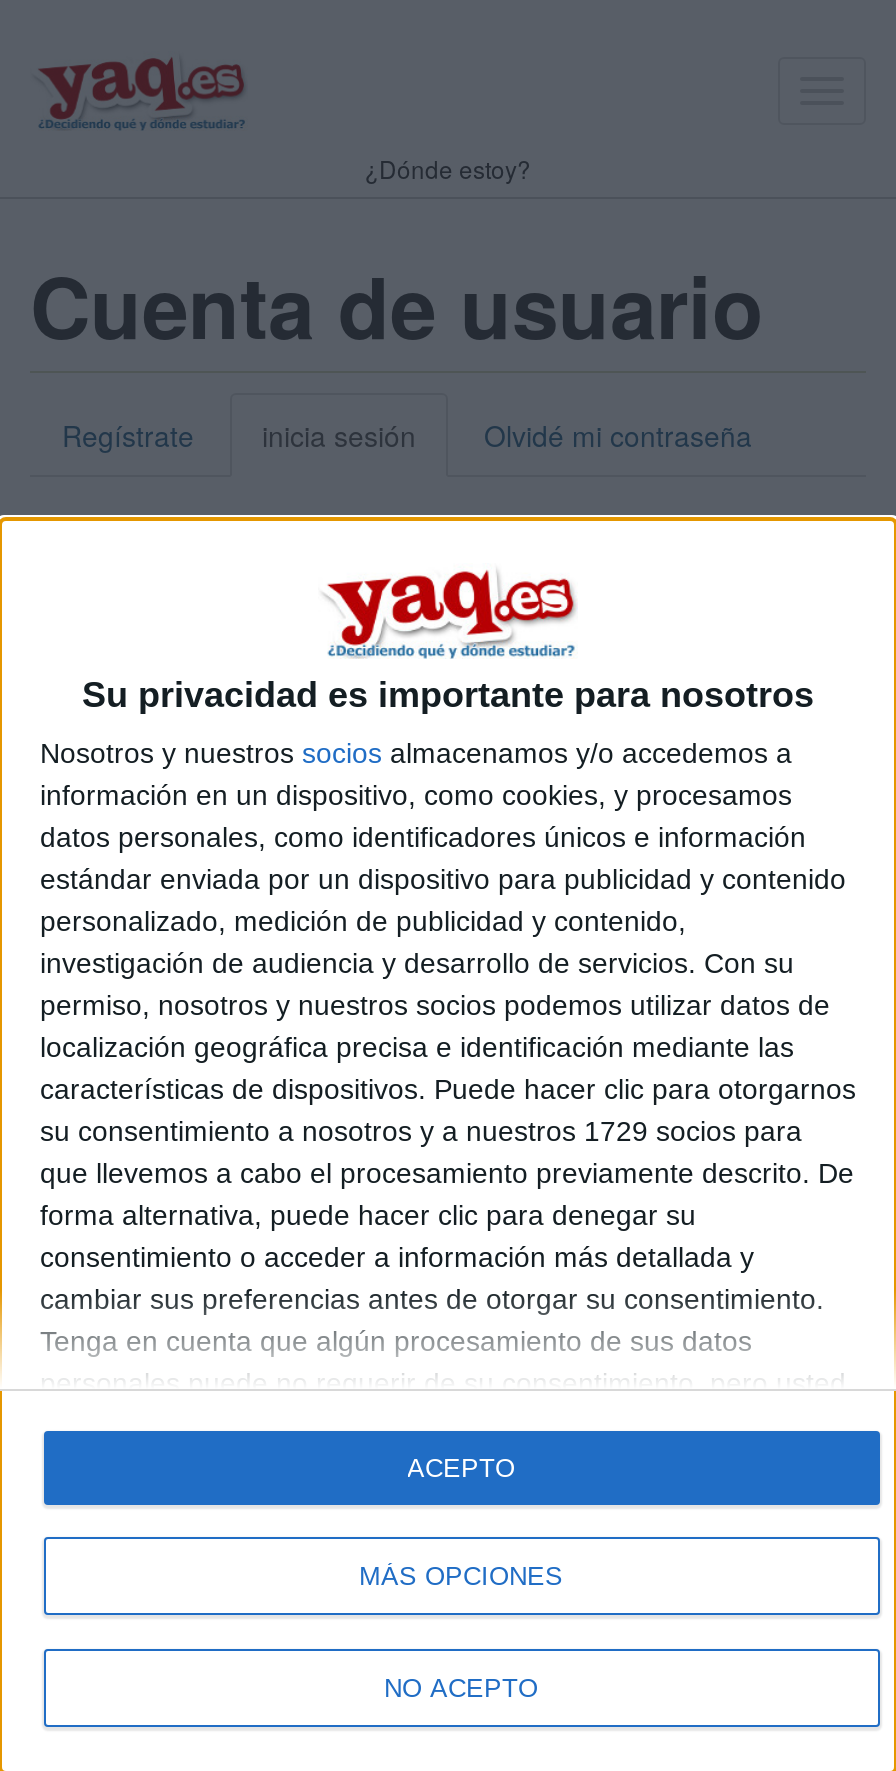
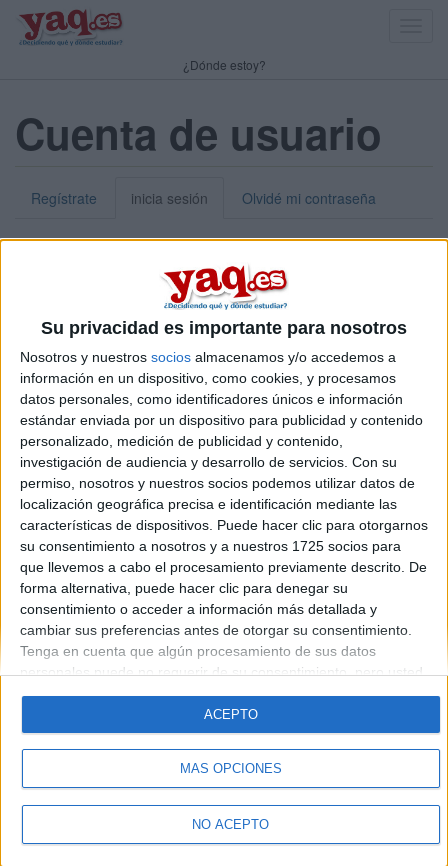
[40,1114,802,1146] su consentimiento a nosotros y a nuestros 1729 socios para -> [20,538,401,554] su consentimiento a nosotros y a nuestros 1725 socios para

